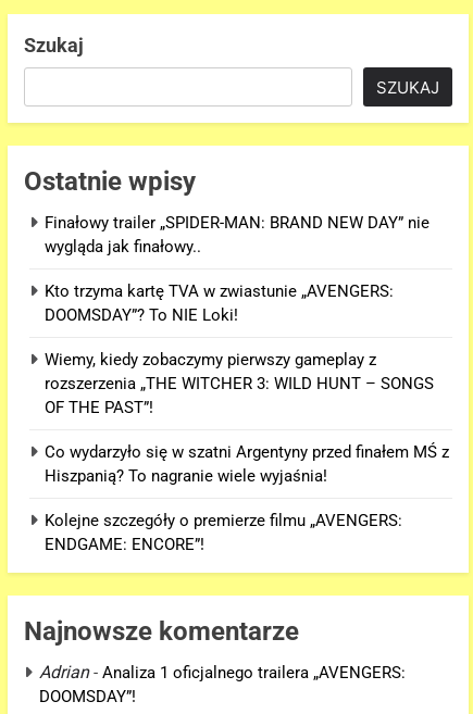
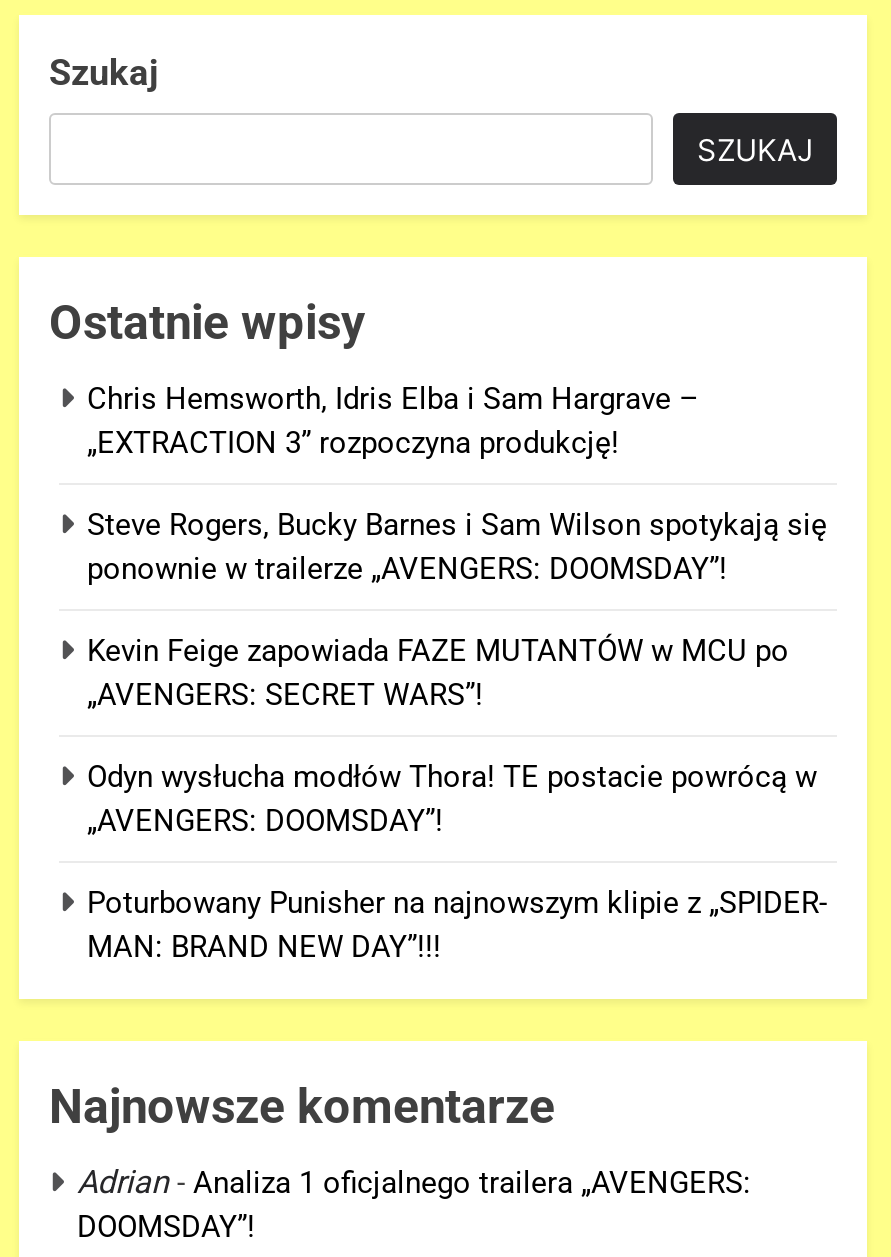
[45,213,430,256] Finałowy trailer „SPIDER-MAN: BRAND NEW DAY” nie | wygląda jak finałowy.. -> [87,381,699,461] Chris Hemsworth, Idris Elba i Sam Hargrave – | „EXTRACTION 3” rozpoczyna produkcję!
[45,281,394,325] Kto trzyma kartę TVA w zwiastunie „AVENGERS: | DOOMSDAY”? To NIE Loki! -> [87,507,827,587] Steve Rogers, Bucky Barnes i Sam Wilson spotykają się | ponownie w trailerze „AVENGERS: DOOMSDAY”!
[45,350,434,417] Wiemy, kiedy zobaczymy pierwszy gameplay z | rozszerzenia „THE WITCHER 3: WILD HUNT – SONGS | OF THE PAST”! -> [87,633,789,713] Kevin Feige zapowiada FAZE MUTANTÓW w MCU po | „AVENGERS: SECRET WARS”!
[45,442,449,486] Co wydarzyło się w szatni Argentyny przed finałem MŚ z | Hiszpanią? To nagranie wiele wyjaśnia! -> [87,759,817,839] Odyn wysłucha modłów Thora! TE postacie powrócą w | „AVENGERS: DOOMSDAY”!
[45,511,402,554] Kolejne szczegóły o premierze filmu „AVENGERS: | ENDGAME: ENCORE”! -> [87,885,827,965] Poturbowany Punisher na najnowszym klipie z „SPIDER- | MAN: BRAND NEW DAY”!!!

